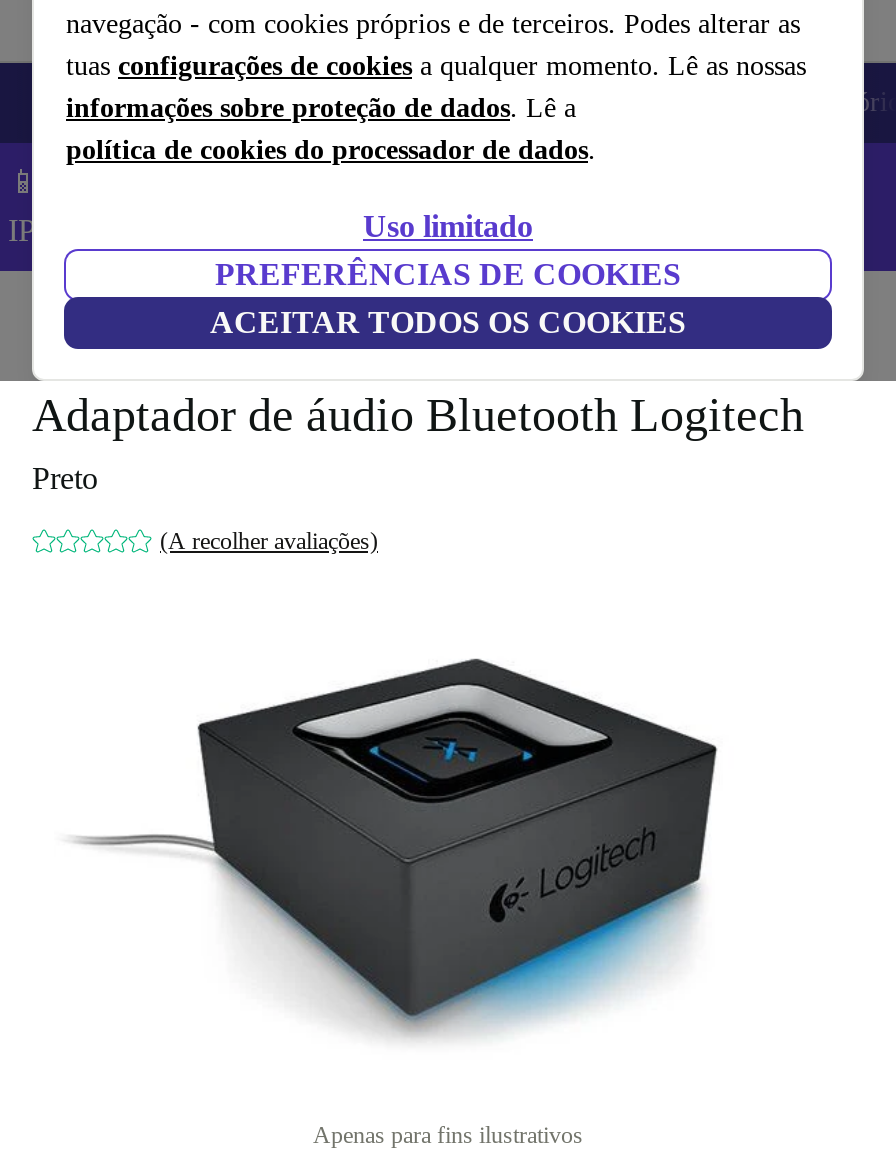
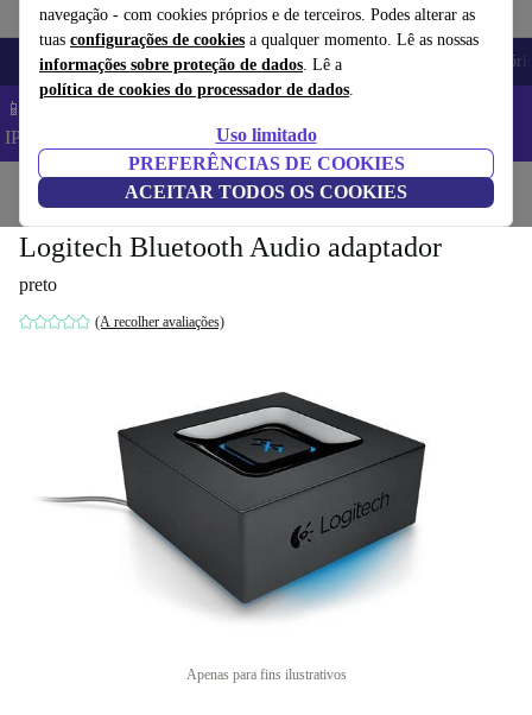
[32,389,804,495] Adaptador de áudio Bluetooth Logitech | Preto -> [19,232,442,295] Logitech Bluetooth Audio adaptador | preto

